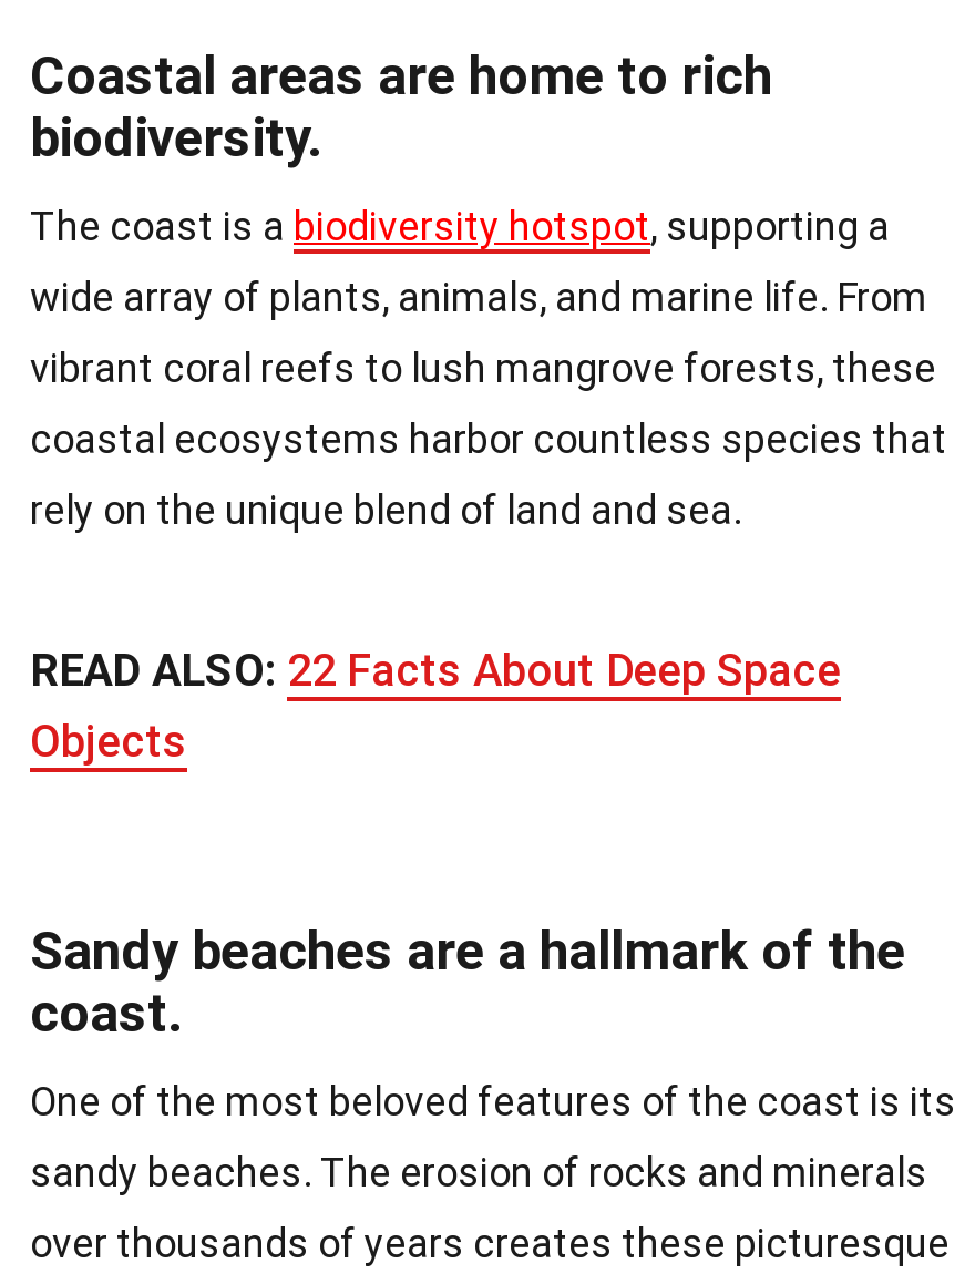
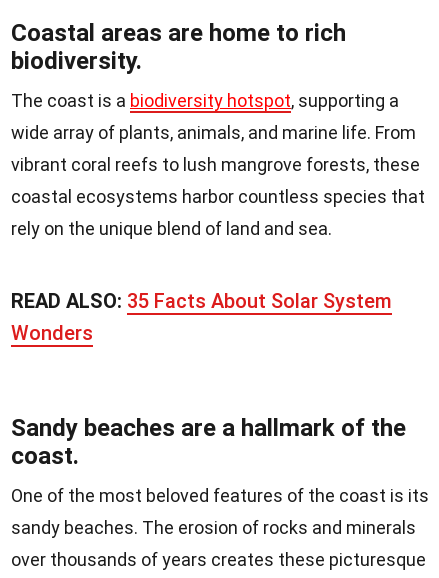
[30,644,841,768] READ ALSO: 22 Facts About Deep Space | Objects -> [11,289,392,345] READ ALSO: 35 Facts About Solar System | Wonders

